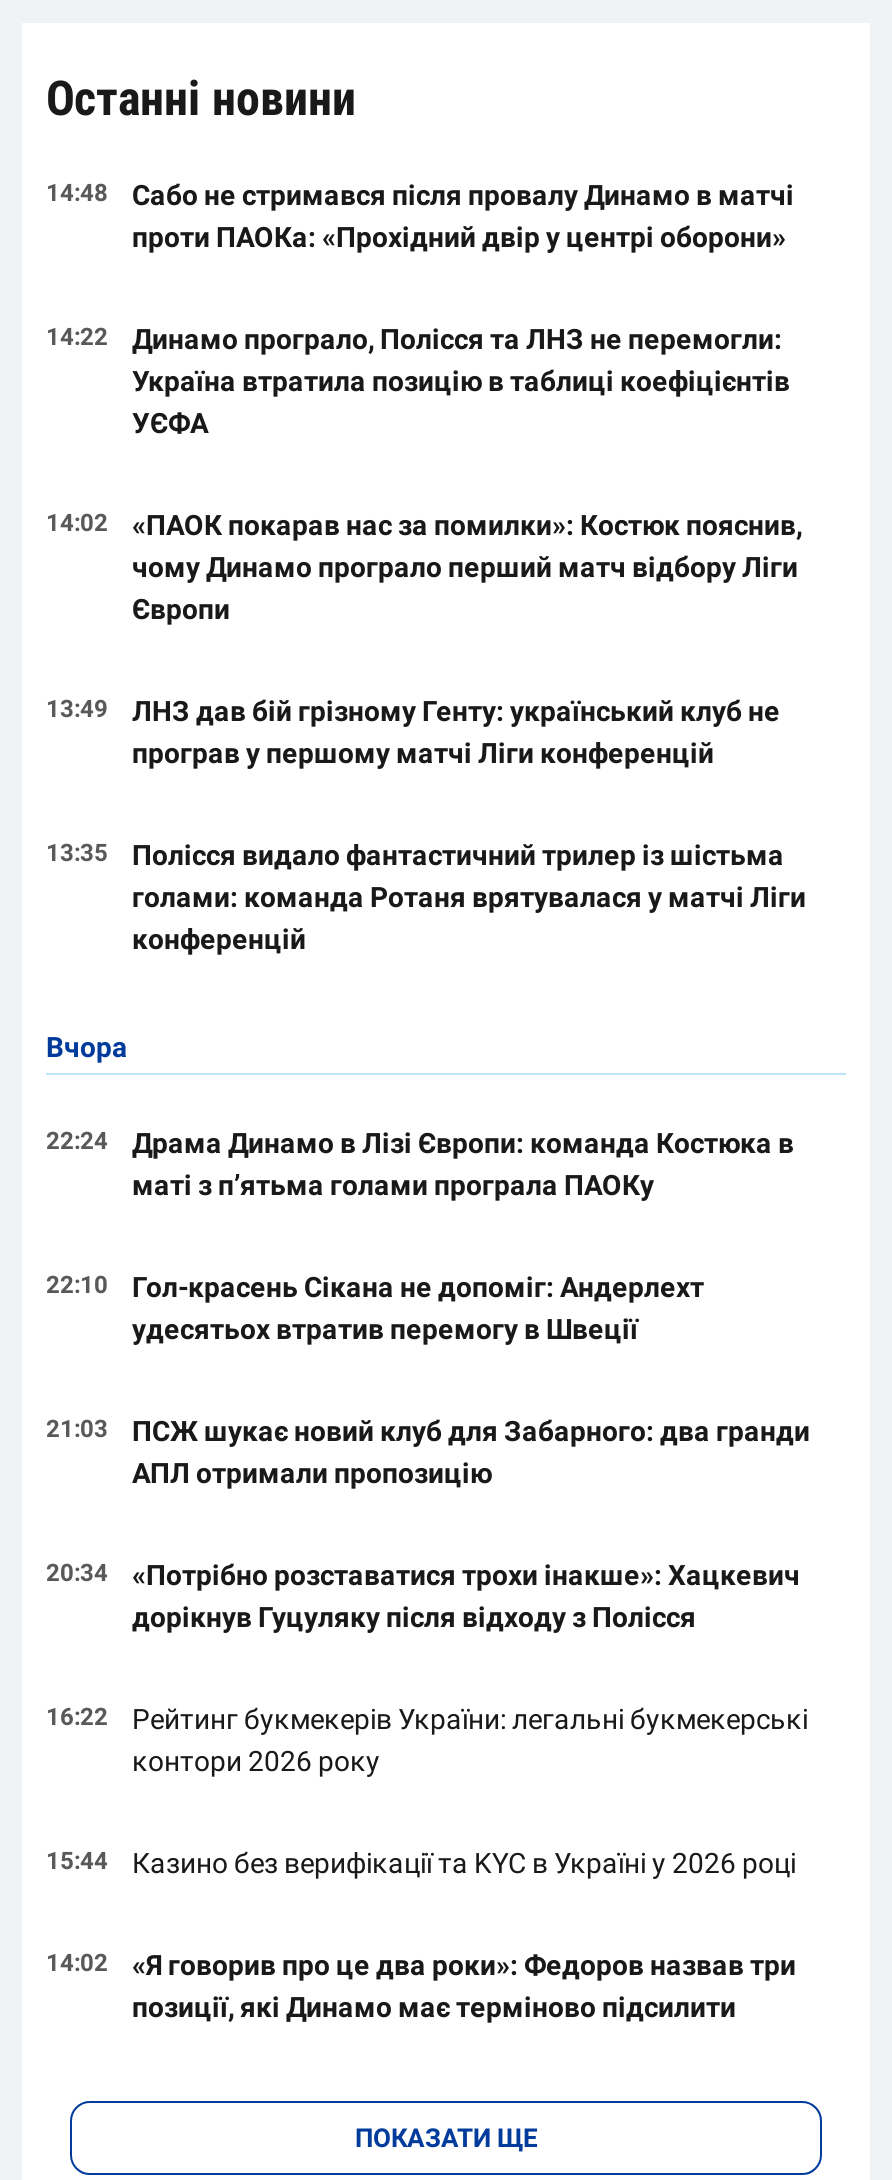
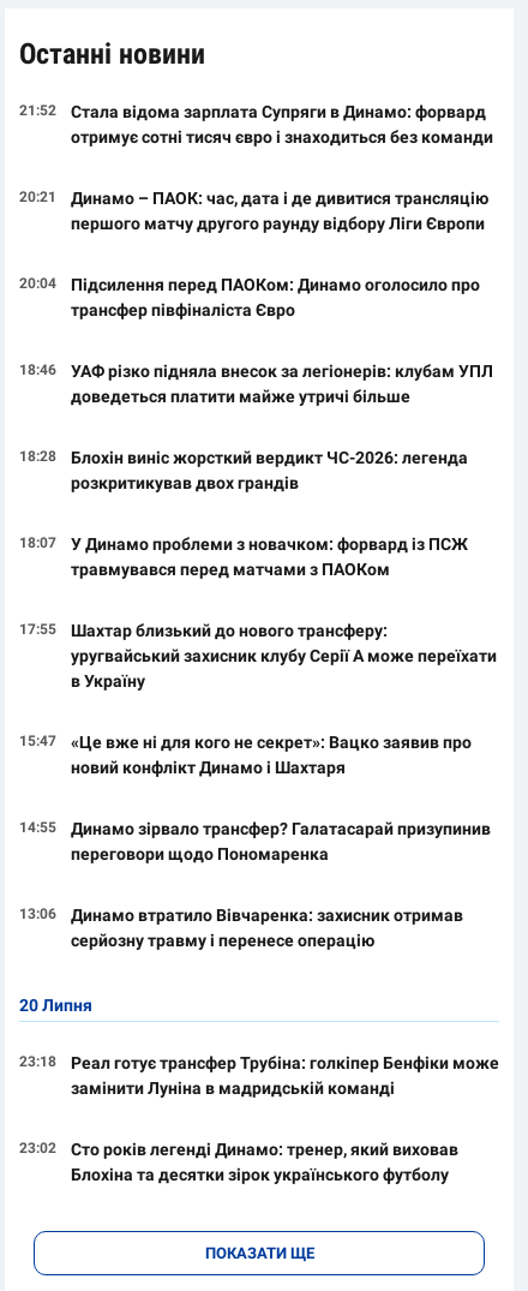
[46,178,794,252] 14:48 | Сабо не стримався після провалу Динамо в матчі | проти ПАОКа: «Прохідний двір у центрі оборони» -> [19,102,493,147] 21:52 | Стала відома зарплата Супряги в Динамо: форвард | отримує сотні тисяч євро і знаходиться без команди
[46,322,790,438] 14:22 | Динамо програло, Полісся та ЛНЗ не перемогли: | Україна втратила позицію в таблиці коефіцієнтів | УЄФА -> [19,189,488,233] 20:21 | Динамо – ПАОК: час, дата і де дивитися трансляцію | першого матчу другого раунду відбору Ліги Європи
[46,508,802,624] 14:02 | «ПАОК покарав нас за помилки»: Костюк пояснив, | чому Динамо програло перший матч відбору Ліги | Європи -> [19,275,480,319] 20:04 | Підсилення перед ПАОКом: Динамо оголосило про | трансфер півфіналіста Євро
[46,694,780,768] 13:49 | ЛНЗ дав бій грізному Генту: український клуб не | програв у першому матчі Ліги конференцій -> [19,361,493,406] 18:46 | УАФ різко підняла внесок за легіонерів: клубам УПЛ | доведеться платити майже утричі більше
[46,838,806,954] 13:35 | Полісся видало фантастичний трилер із шістьма | голами: команда Ротаня врятувалася у матчі Ліги | конференцій -> [19,448,468,492] 18:28 | Блохін виніс жорсткий вердикт ЧС-2026: легенда | розкритикував двох грандів
[46,1030,128,1062] Вчора -> [19,534,468,579] 18:07 | У Динамо проблеми з новачком: форвард із ПСЖ | травмувався перед матчами з ПАОКом
[46,1126,794,1200] 22:24 | Драма Динамо в Лізі Європи: команда Костюка в | маті з п’ятьма голами програла ПАОКу -> [19,621,497,691] 17:55 | Шахтар близький до нового трансферу: | уругвайський захисник клубу Серії А може переїхати | в Україну
[46,1270,704,1344] 22:10 | Гол-красень Сікана не допоміг: Андерлехт | удесятьох втратив перемогу в Швеції -> [19,733,472,777] 15:47 | «Це вже ні для кого не секрет»: Вацко заявив про | новий конфлікт Динамо і Шахтаря
[46,1414,810,1488] 21:03 | ПСЖ шукає новий клуб для Забарного: два гранди | АПЛ отримали пропозицію -> [19,819,491,863] 14:55 | Динамо зірвало трансфер? Галатасарай призупинив | переговори щодо Пономаренка
[46,1558,800,1632] 20:34 | «Потрібно розставатися трохи інакше»: Хацкевич | дорікнув Гуцуляку після відходу з Полісся -> [19,906,463,950] 13:06 | Динамо втратило Вівчаренка: захисник отримав | серйозну травму і перенесе операцію
[46,1702,808,1776] 16:22 | Рейтинг букмекерів України: легальні букмекерські | контори 2026 року -> [19,996,92,1015] 20 Липня
[46,1846,796,1878] 15:44 | Казино без верифікації та KYC в Україні у 2026 році -> [19,1053,499,1098] 23:18 | Реал готує трансфер Трубіна: голкіпер Бенфіки може | замінити Луніна в мадридській команді
[46,1948,796,2022] 14:02 | «Я говорив про це два роки»: Федоров назвав три | позиції, які Динамо має терміново підсилити -> [19,1140,458,1184] 23:02 | Сто років легенді Динамо: тренер, який виховав | Блохіна та десятки зірок українського футболу

